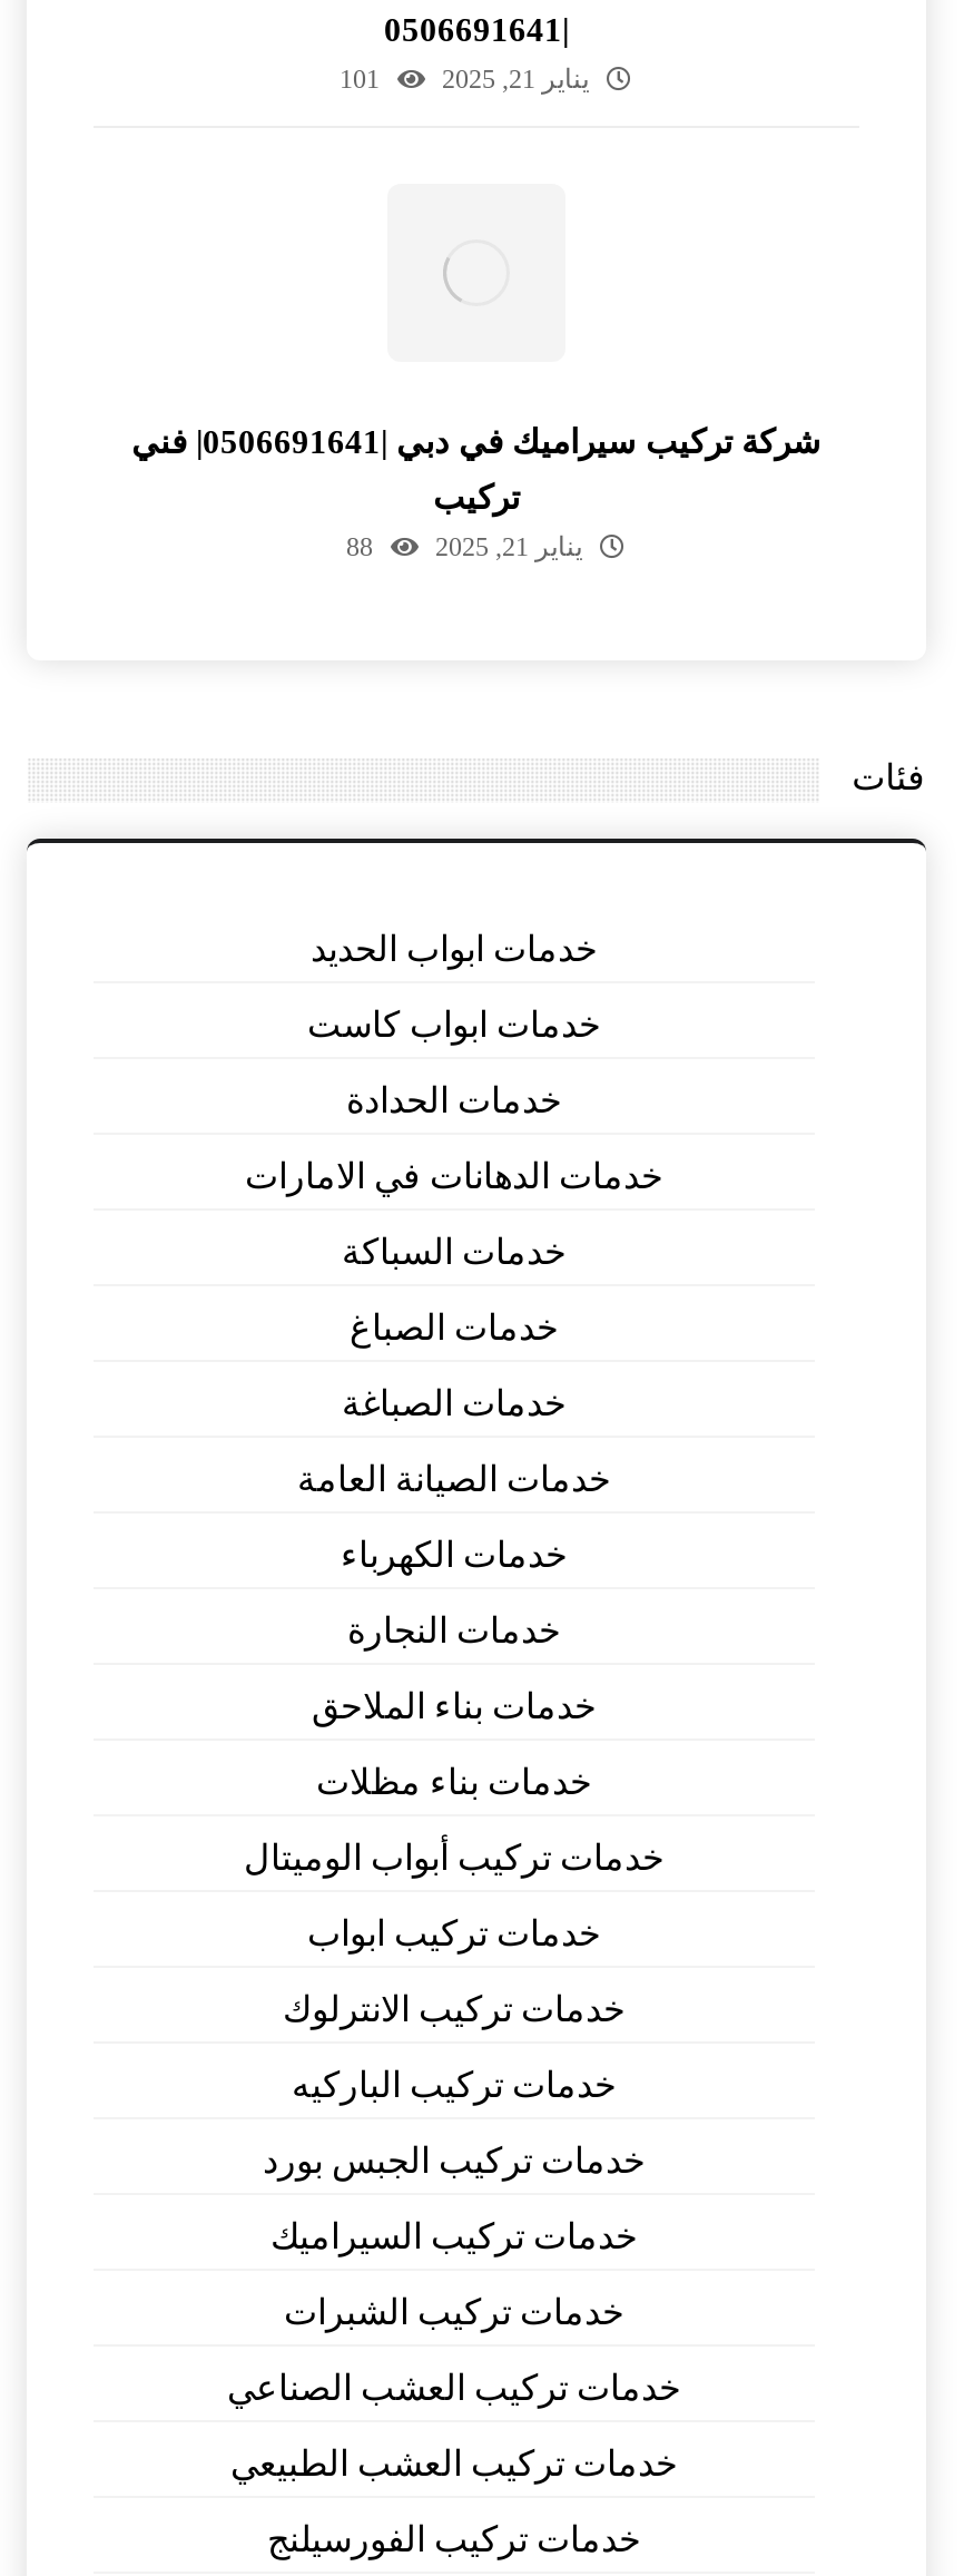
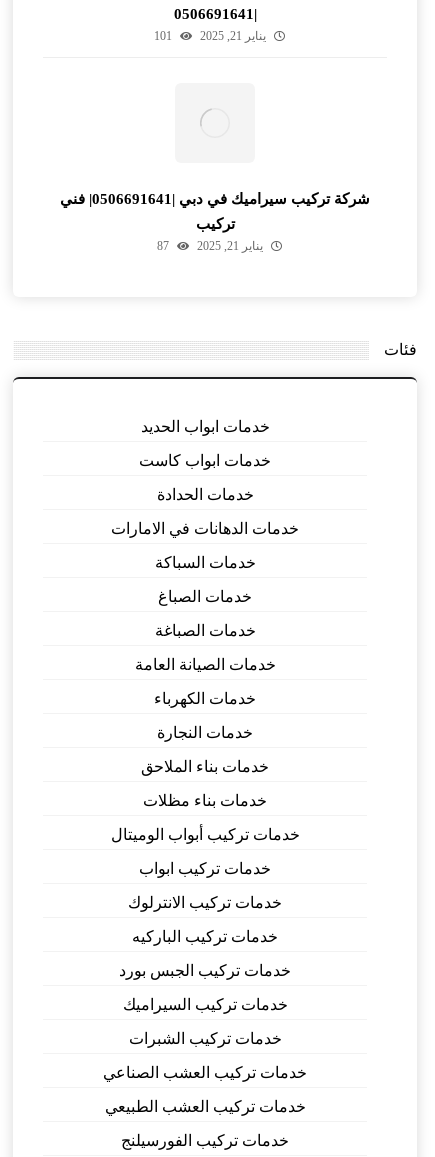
[346,530,373,561] 88 -> [156,238,168,252] 87

